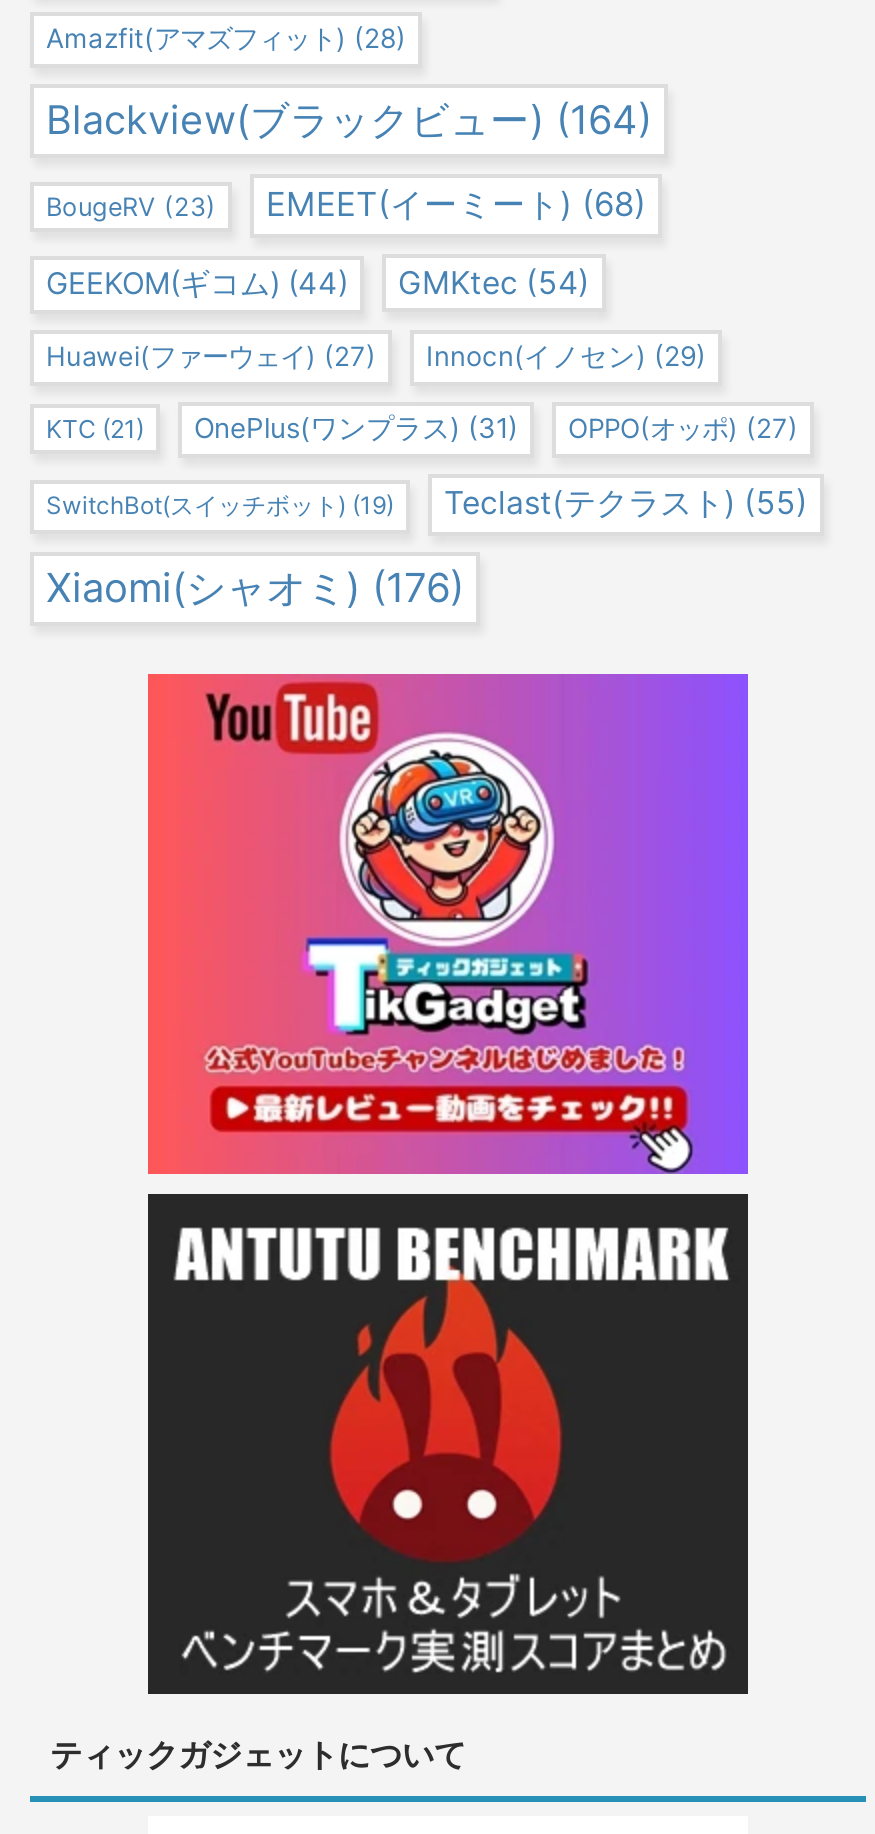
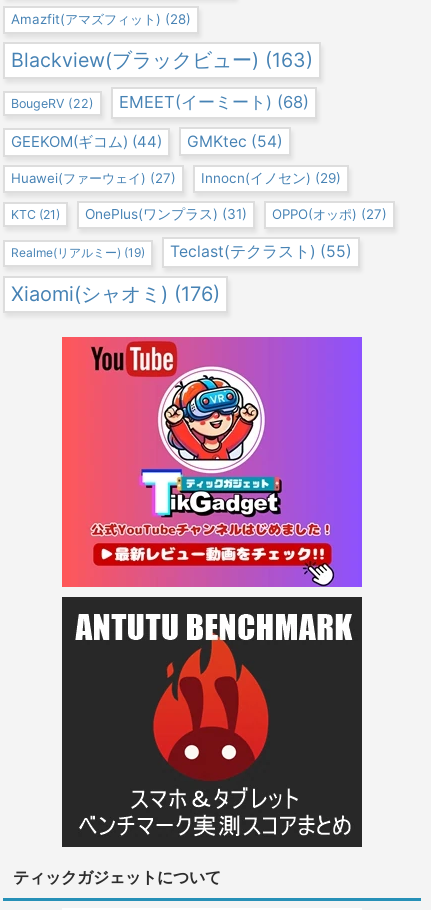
[46,96,652,144] Blackview(ブラックビュー) (164) -> [11,48,313,72] Blackview(ブラックビュー) (163)
[46,184,646,224] BougeRV (23) EMEET(イーミート) (68) -> [11,92,309,112] BougeRV (22) EMEET(イーミート) (68)
[46,490,394,520] SwitchBot(スイッチボット) (19) -> [11,245,145,260] Realme(リアルミー) (19)

